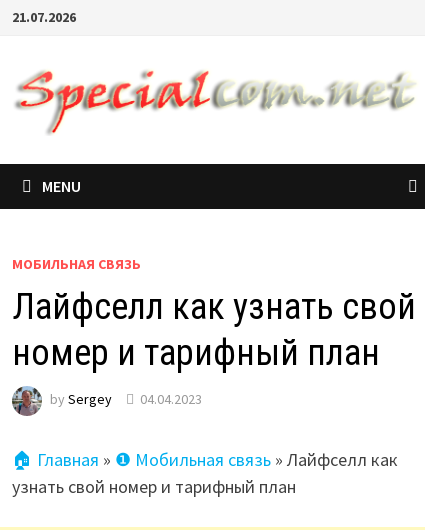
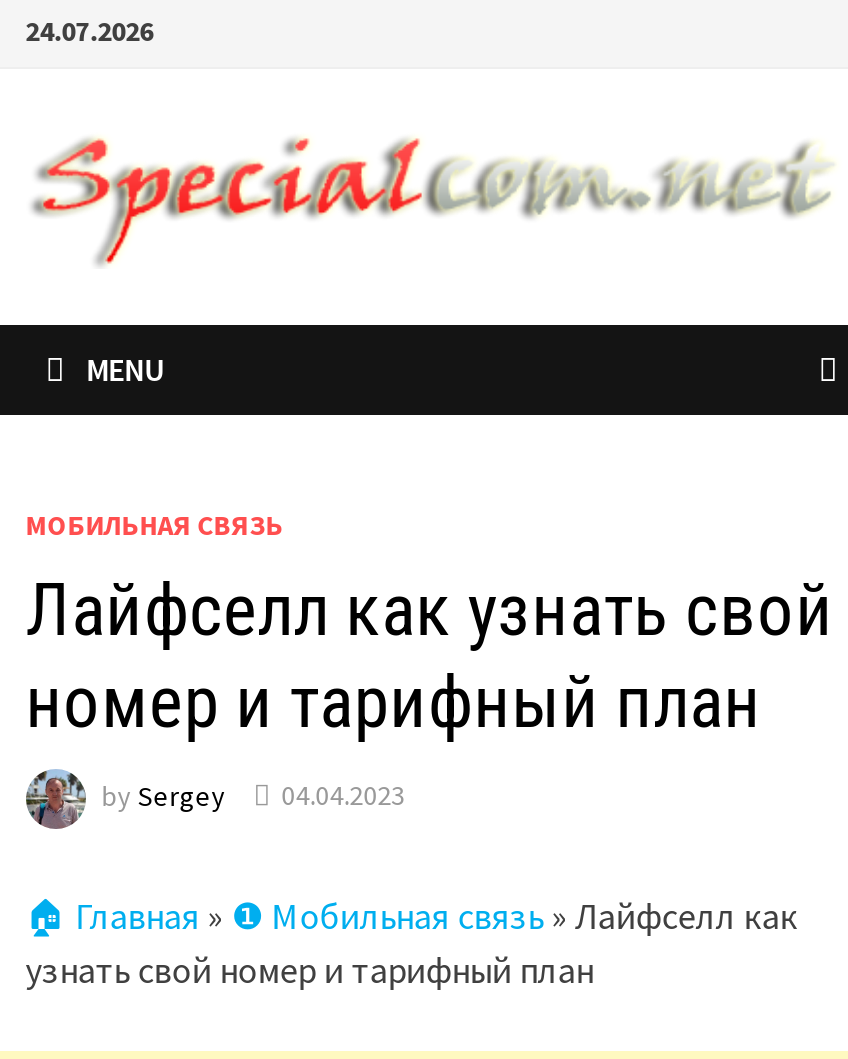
[12,8,76,26] 21.07.2026 -> [26,13,154,49] 24.07.2026

